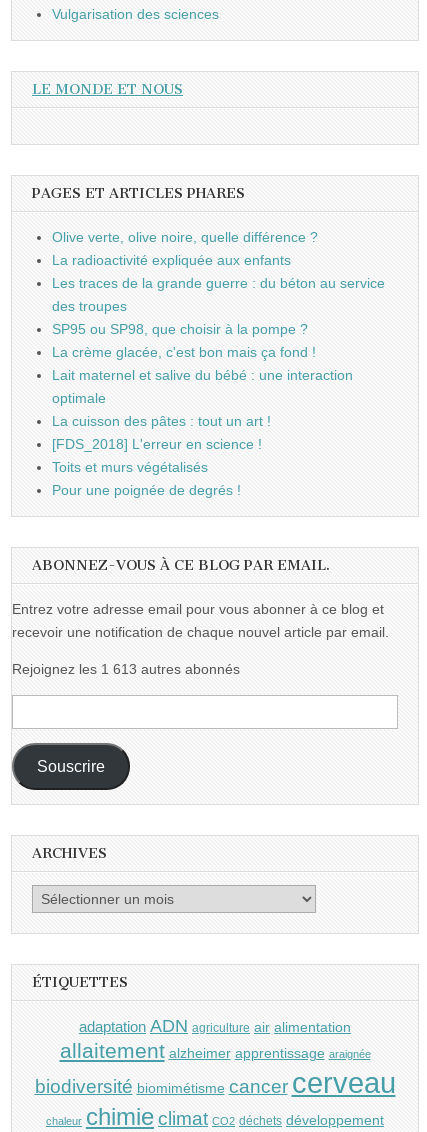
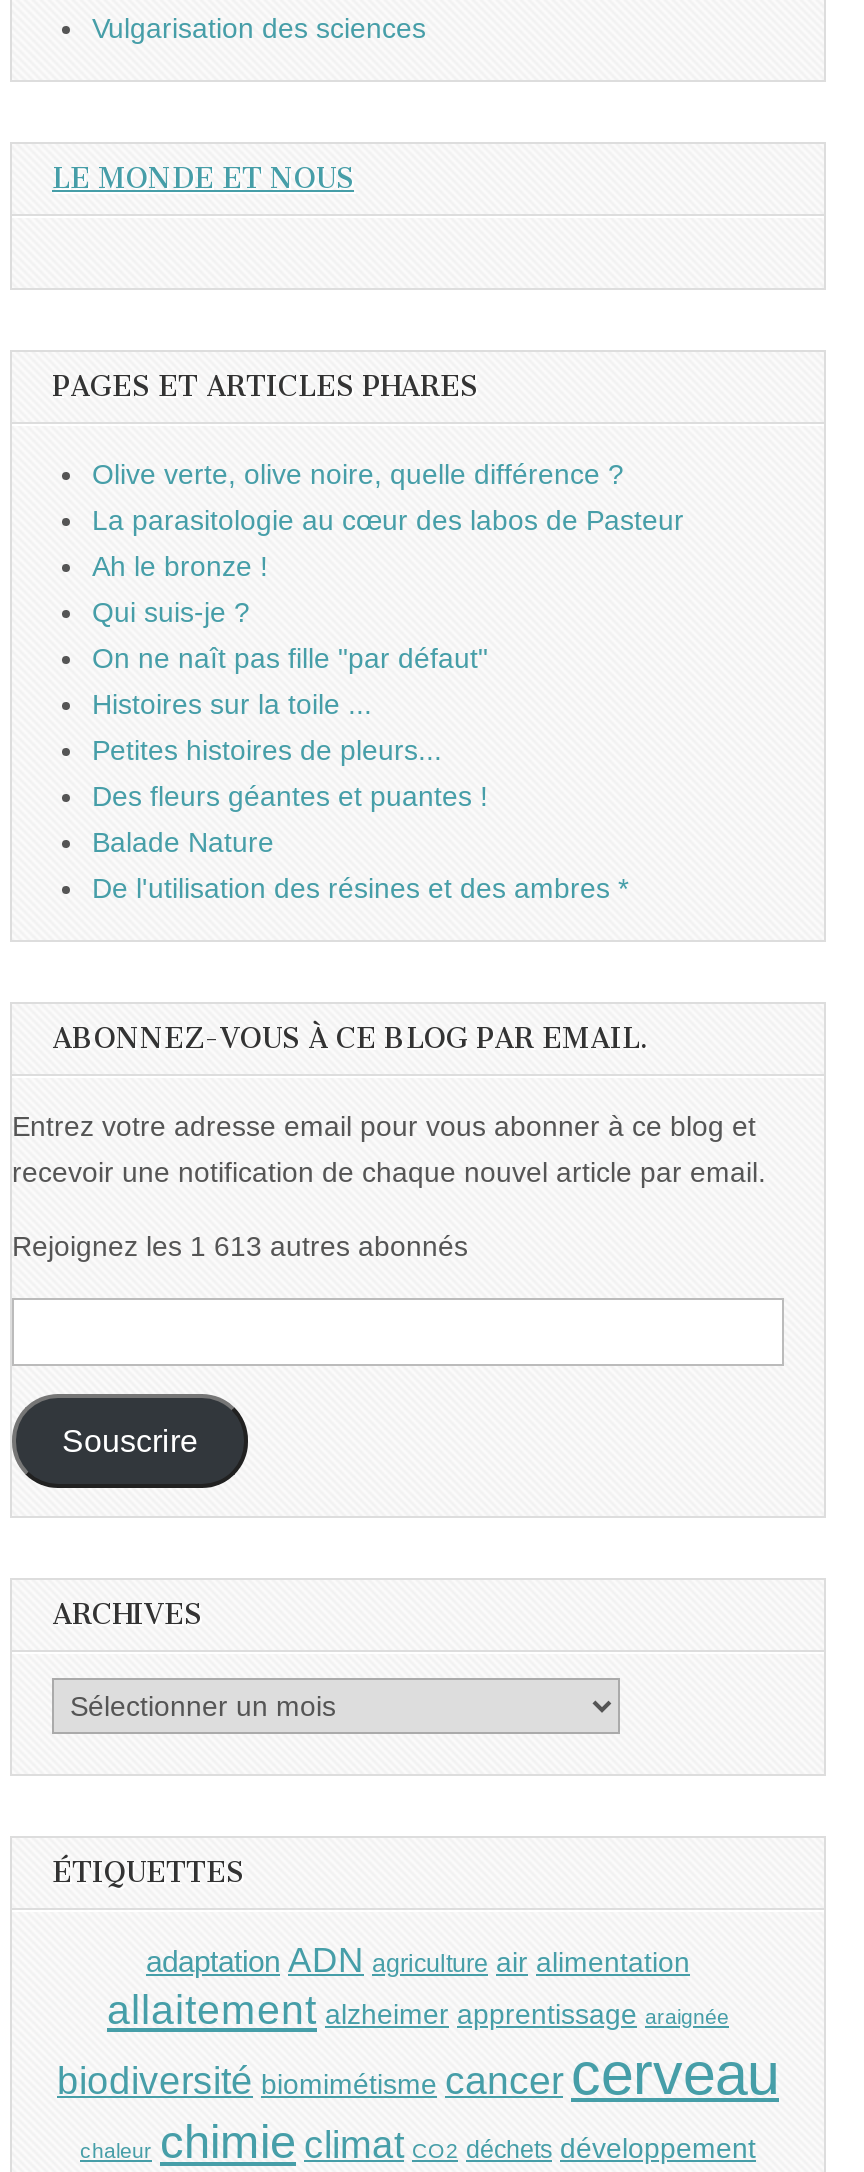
[52,252,385,498] La radioactivité expliquée aux enfants | Les traces de la grande guerre : du béton au service | des troupes | SP95 ou SP98, que choisir à la pompe ? | La crème glacée, c'est bon mais ça fond ! | Lait maternel et salive du bébé : une interaction | optimale | La cuisson des pâtes : tout un art ! | [FDS_2018] L'erreur en science ! | Toits et murs végétalisés | Pour une poignée de degrés ! -> [92,504,684,904] La parasitologie au cœur des labos de Pasteur | Ah le bronze ! | Qui suis-je ? | On ne naît pas fille "par défaut" | Histoires sur la toile ... | Petites histoires de pleurs... | Des fleurs géantes et puantes ! | Balade Nature | De l'utilisation des résines et des ambres *

